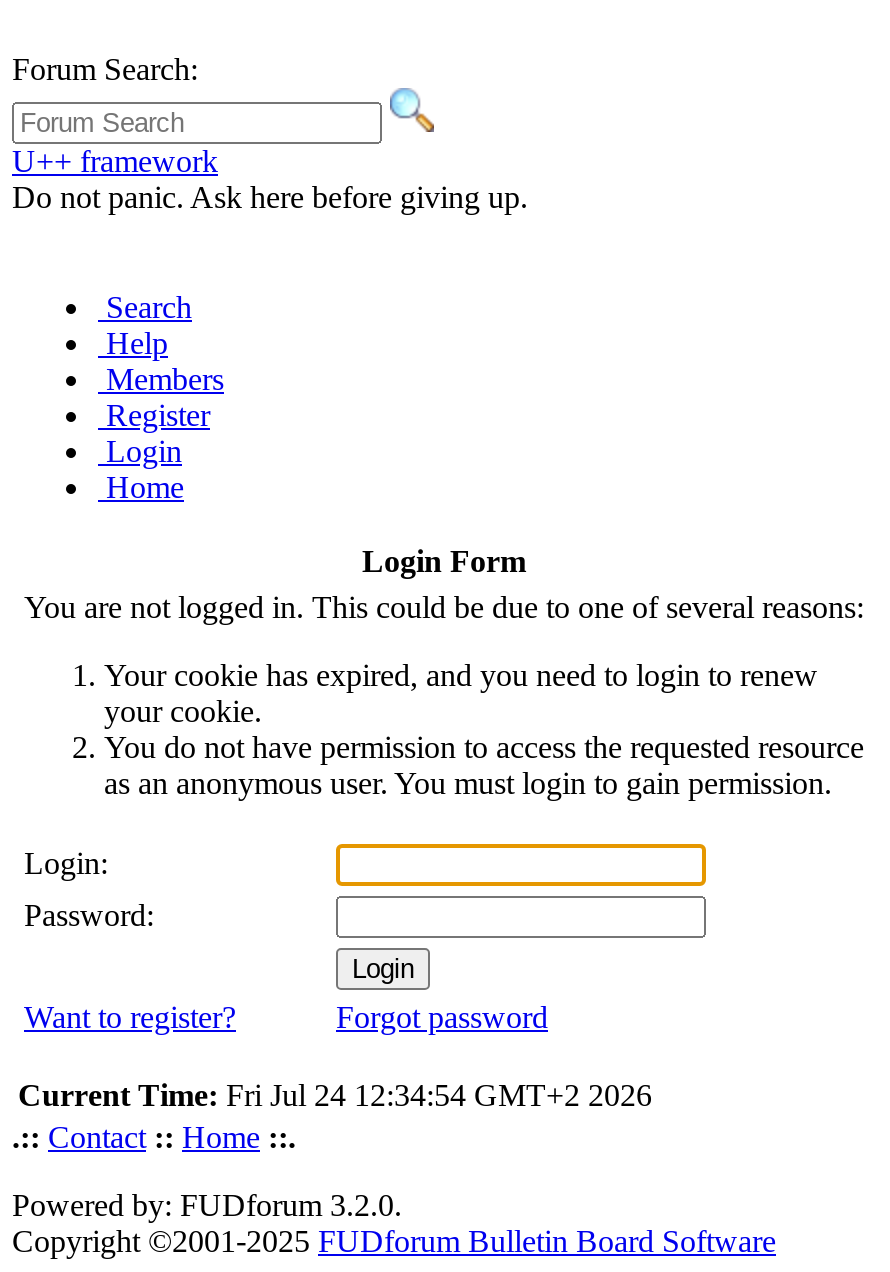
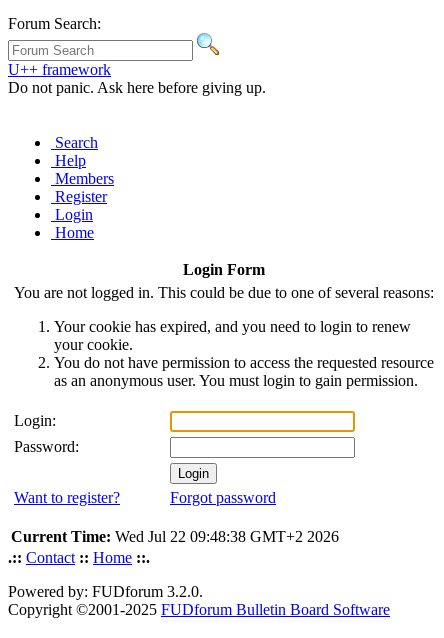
[18,1078,652,1112] Current Time: Fri Jul 24 12:34:54 GMT+2 2026 -> [11,528,339,545] Current Time: Wed Jul 22 09:48:38 GMT+2 2026

